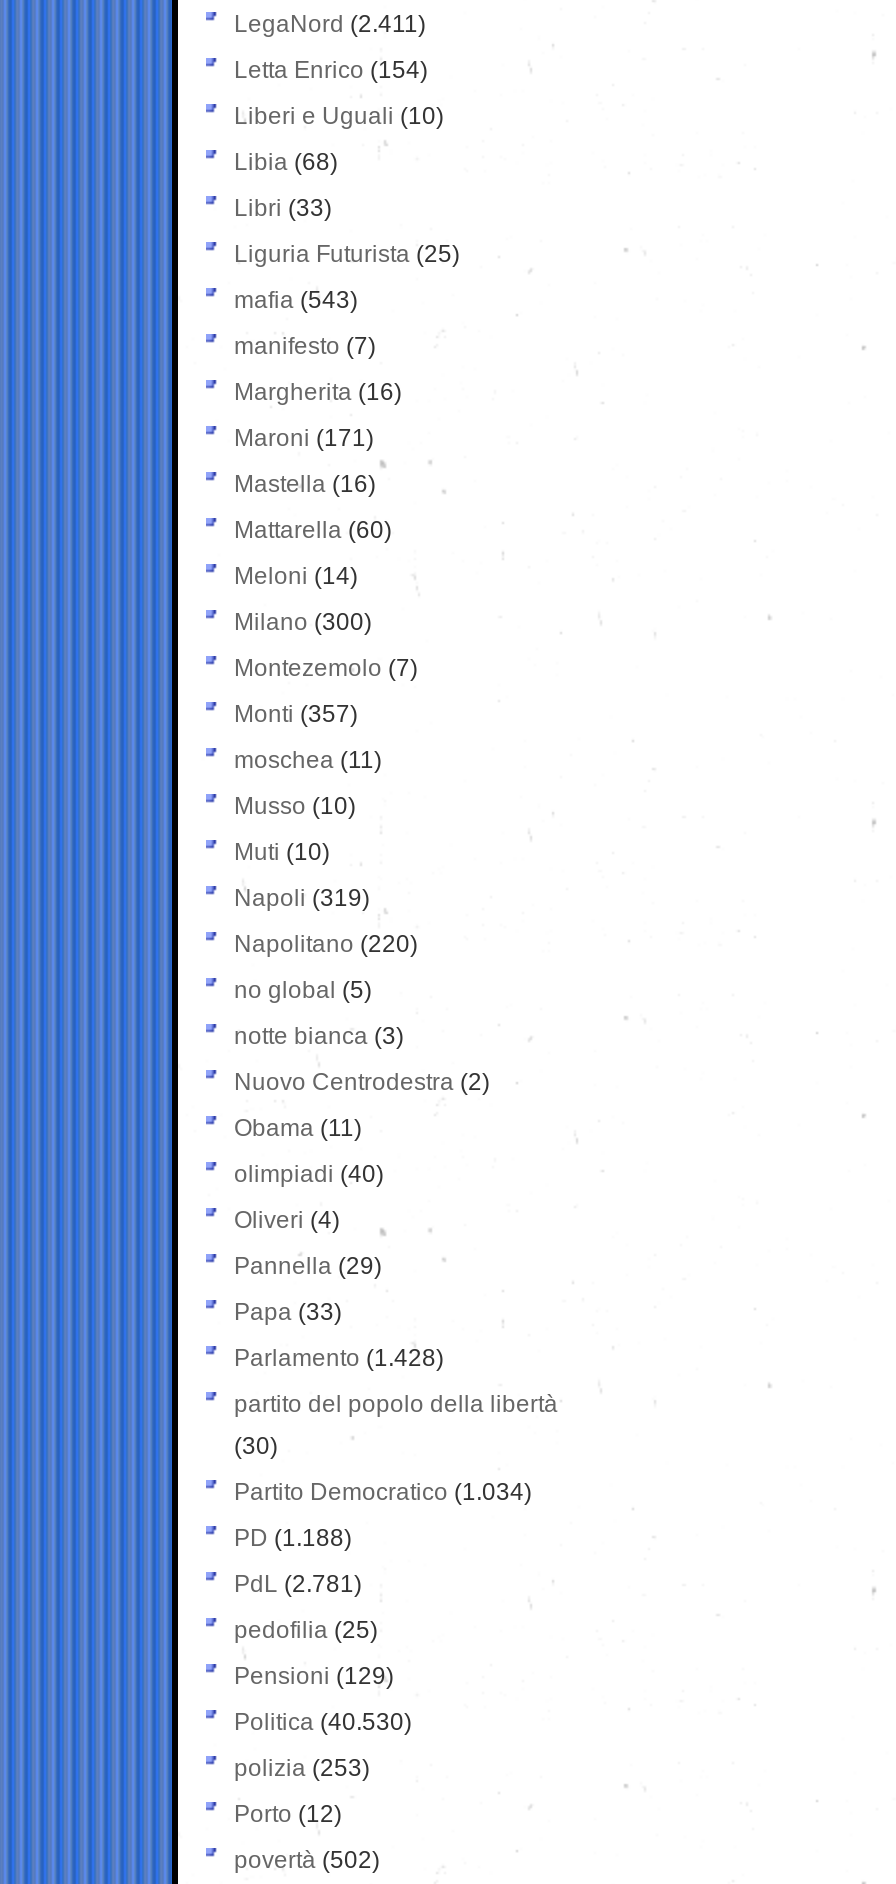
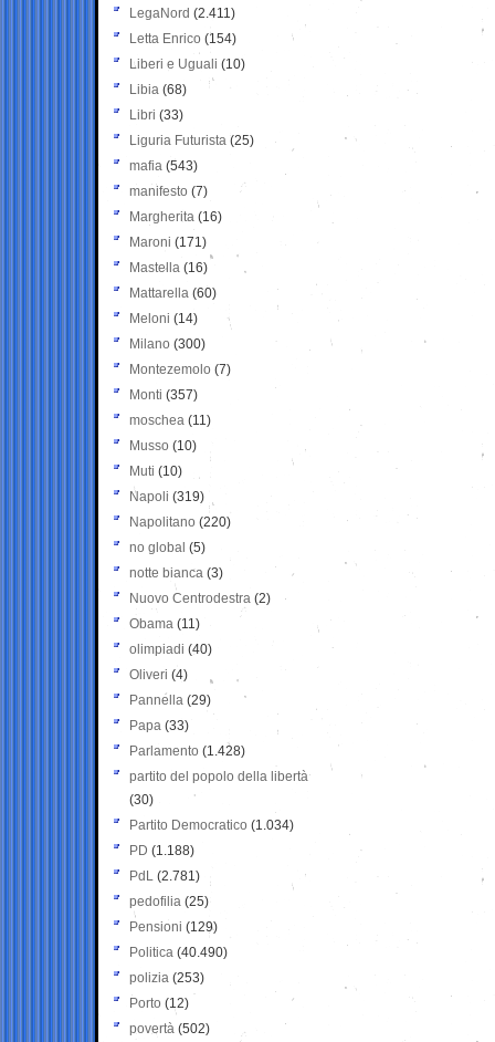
[234,1708,412,1736] Politica (40.530) -> [129,945,228,960] Politica (40.490)

